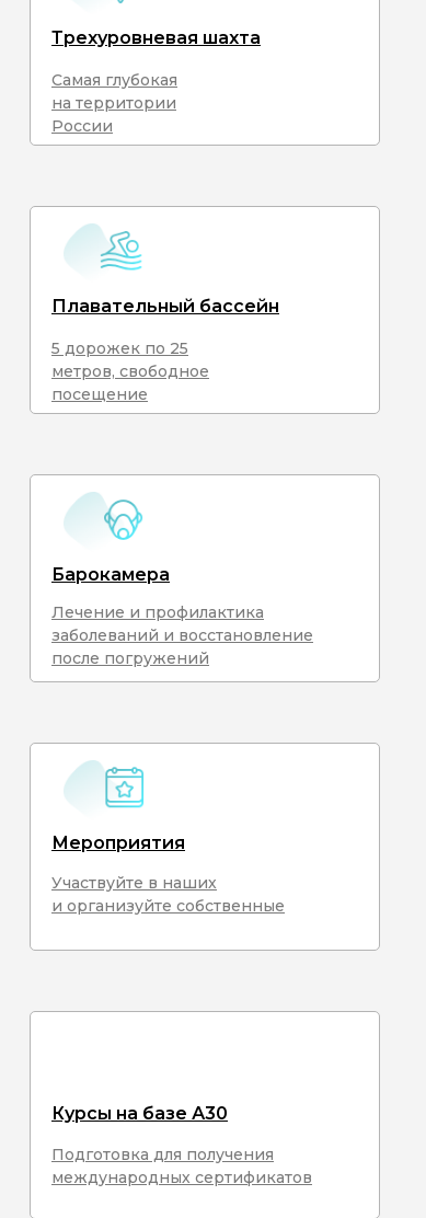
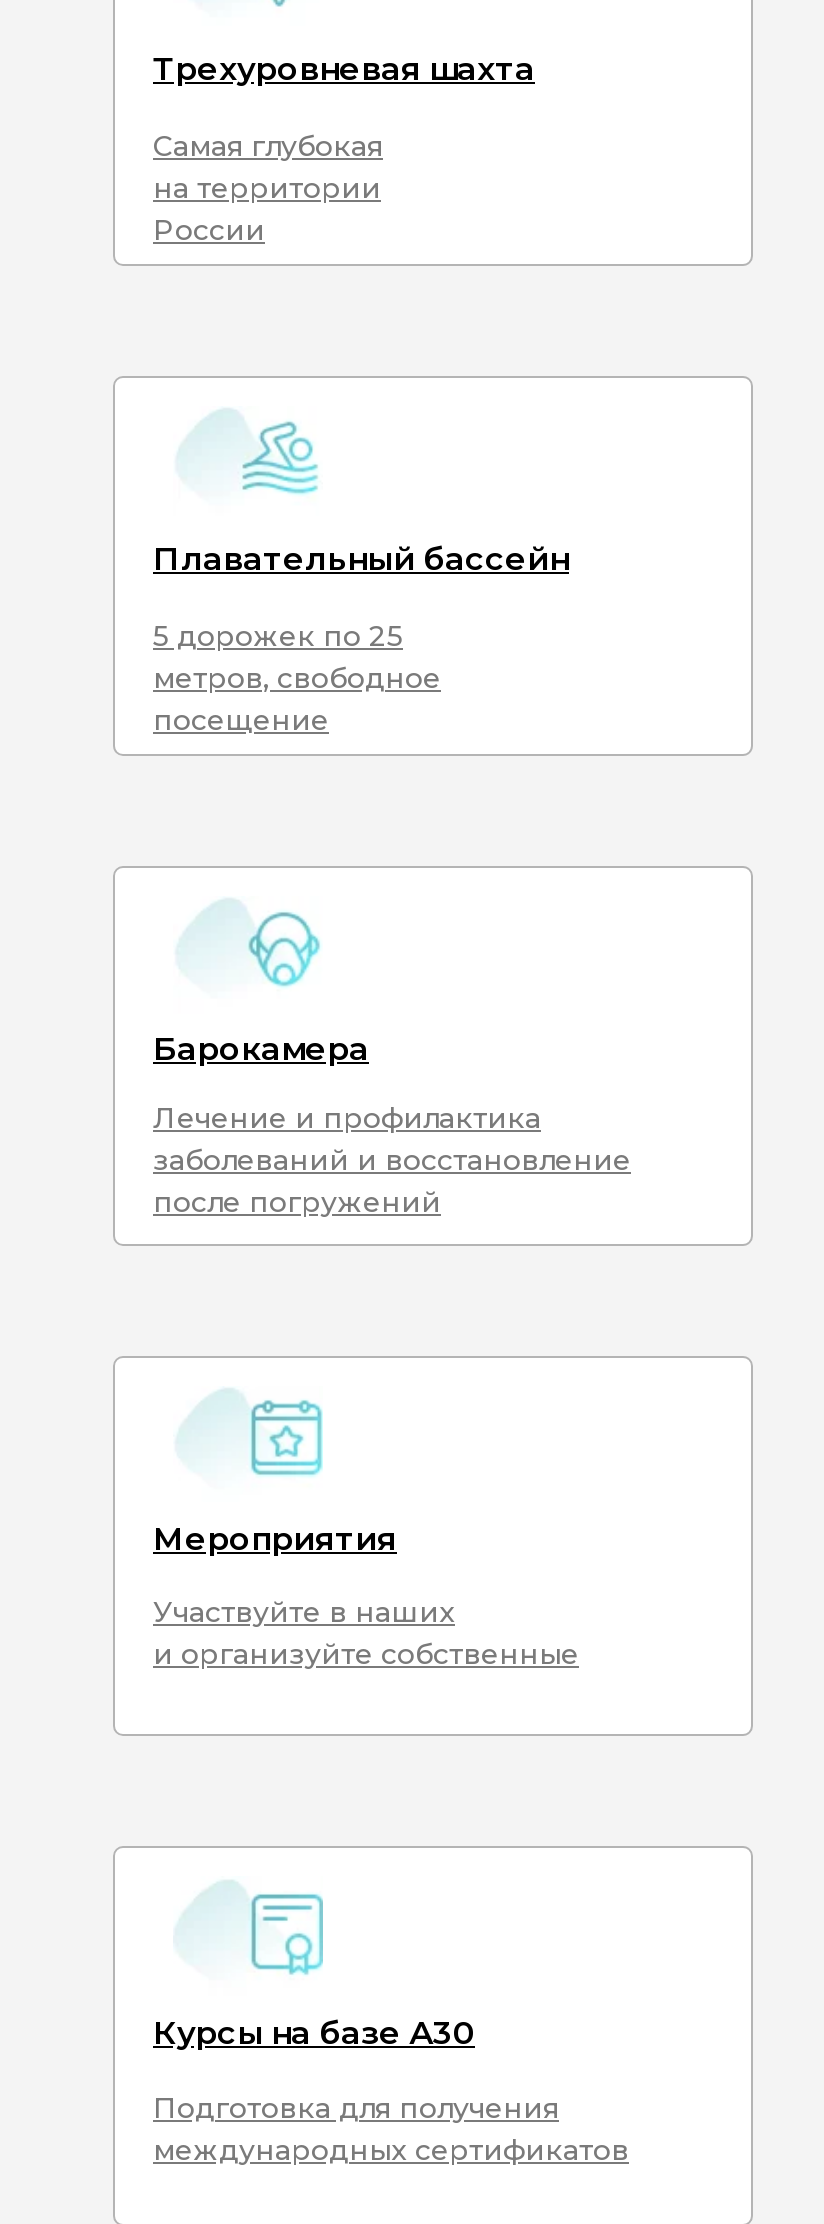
none -> [175,1880,325,1976] [image]

